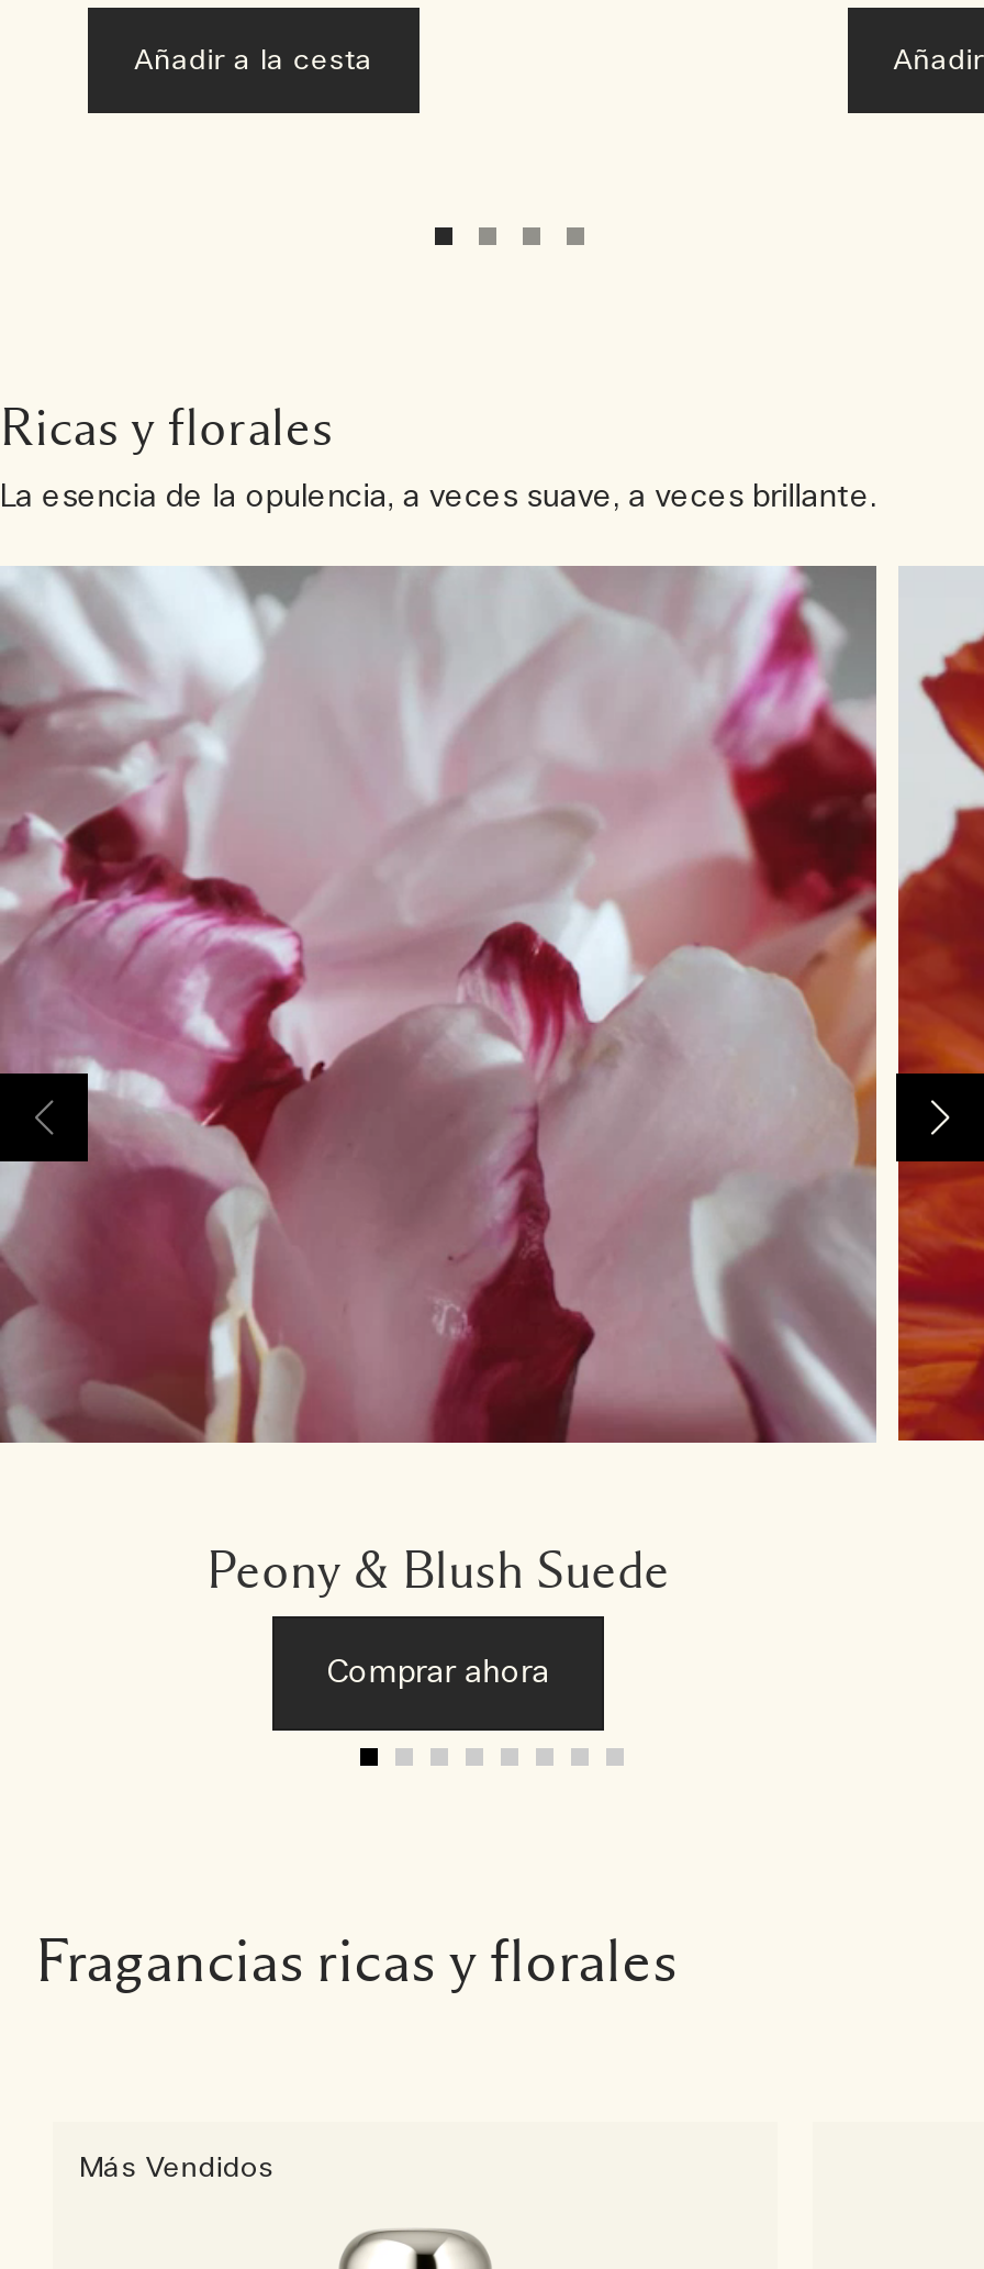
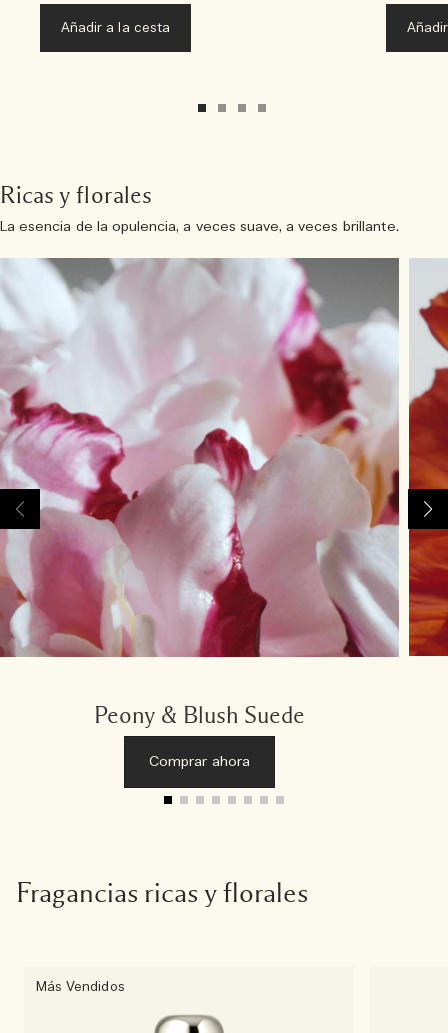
[7,566,879,1443] [image] -> [3,257,400,657] [image]

